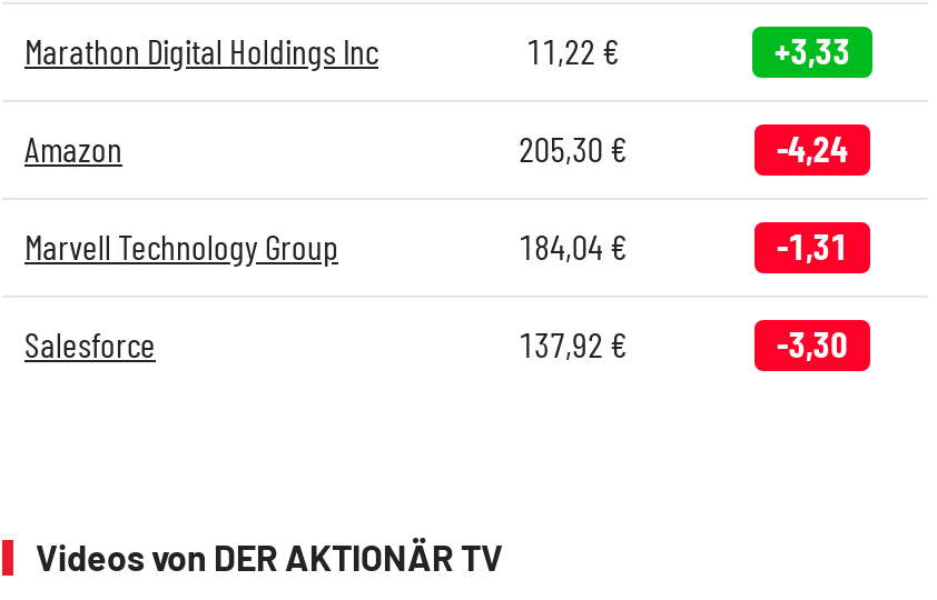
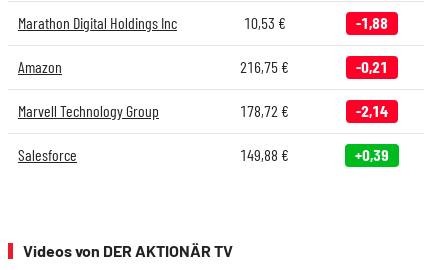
[526,29,620,71] 11,22 € -> [243,13,285,32] 10,53 €
[775,29,850,71] +3,33 -> [356,13,388,32] -1,88
[519,127,628,169] 205,30 € -> [240,57,289,76] 216,75 €
[777,127,848,169] -4,24 -> [356,57,388,76] -0,21
[519,224,628,267] 184,04 € -> [240,101,289,120] 178,72 €
[777,224,848,267] -1,31 -> [356,101,388,120] -2,14
[519,322,628,364] 137,92 € -> [240,145,289,164] 149,88 €
[777,322,848,364] -3,30 -> [355,145,389,164] +0,39

